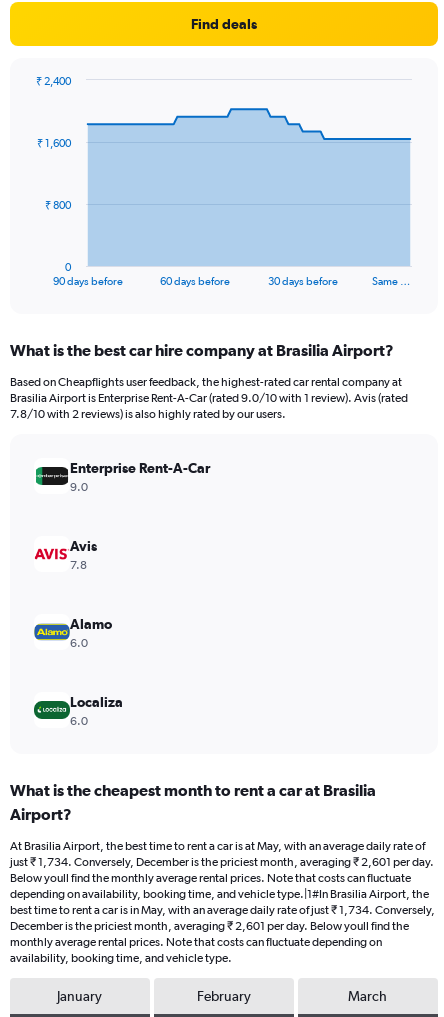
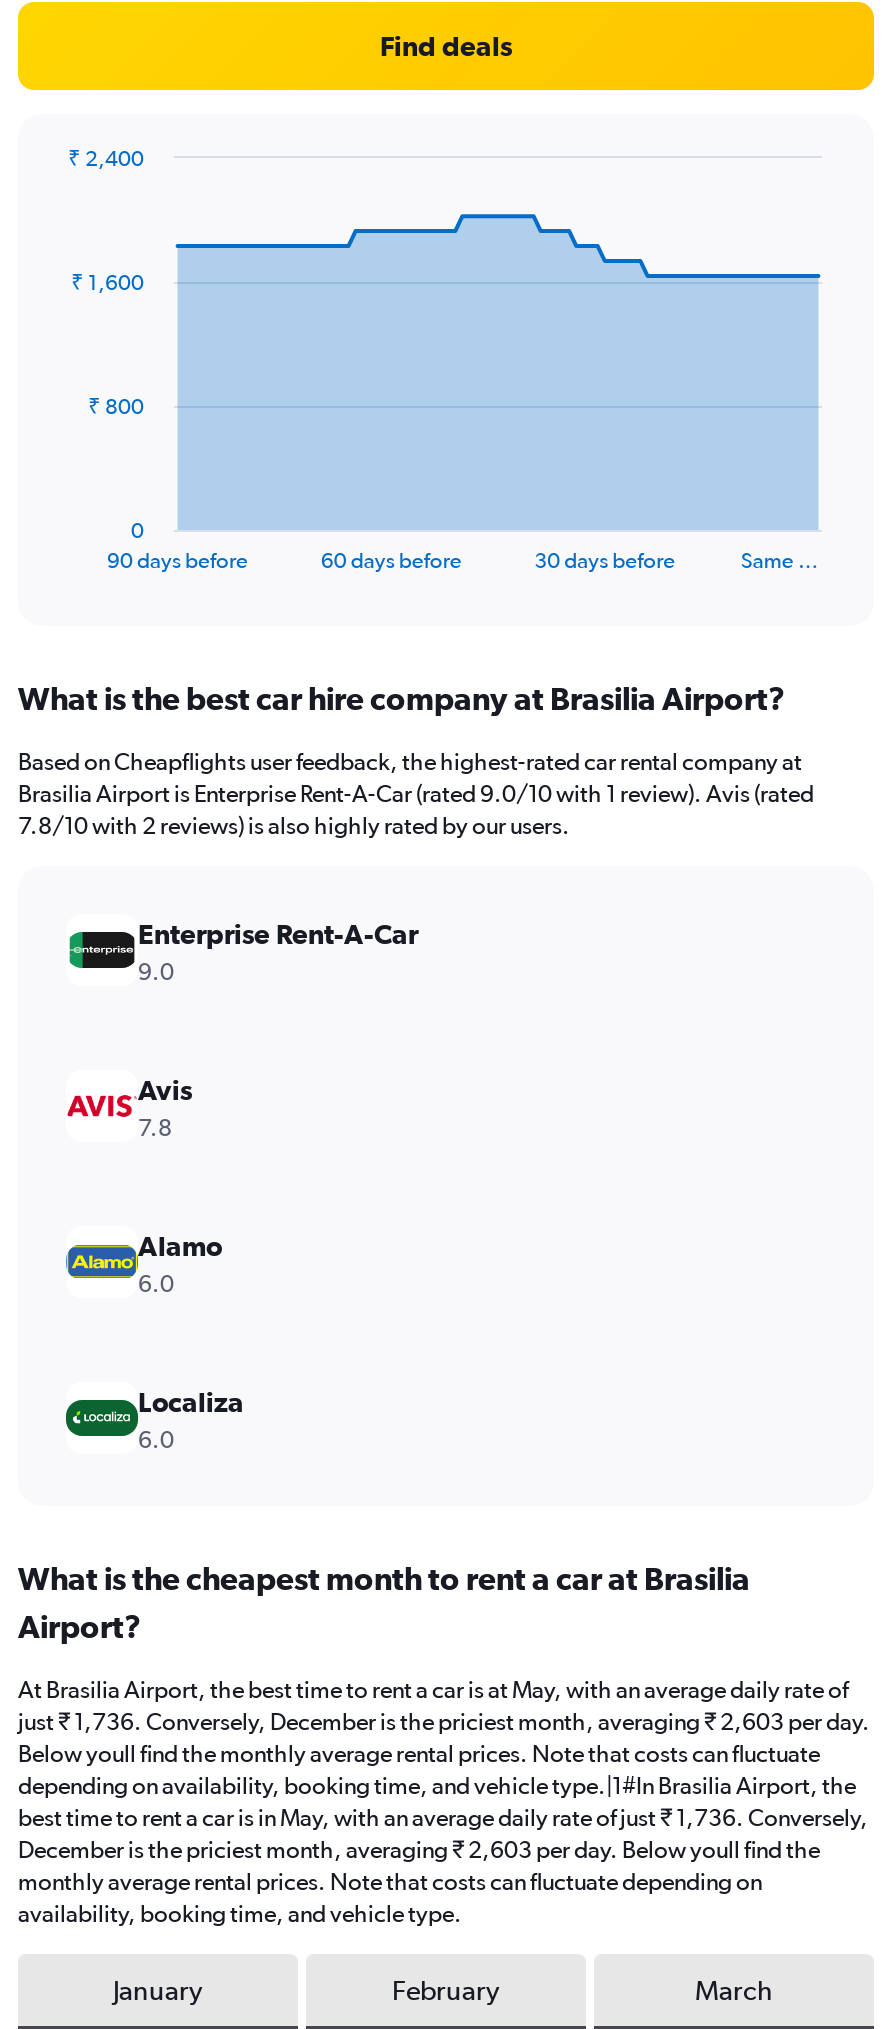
[10,855,434,869] just ₹ 1,734. Conversely, December is the priciest month, averaging ₹ 2,601 per day. -> [18,1708,870,1736] just ₹ 1,736. Conversely, December is the priciest month, averaging ₹ 2,603 per day.
[10,903,435,917] best time to rent a car is in May, with an average daily rate of just ₹ 1,734. Conversely, -> [18,1804,868,1832] best time to rent a car is in May, with an average daily rate of just ₹ 1,736. Conversely,
[10,919,409,933] December is the priciest month, averaging ₹ 2,601 per day. Below youll find the -> [18,1836,820,1864] December is the priciest month, averaging ₹ 2,603 per day. Below youll find the

